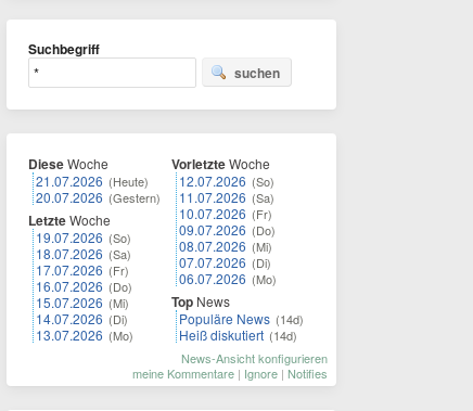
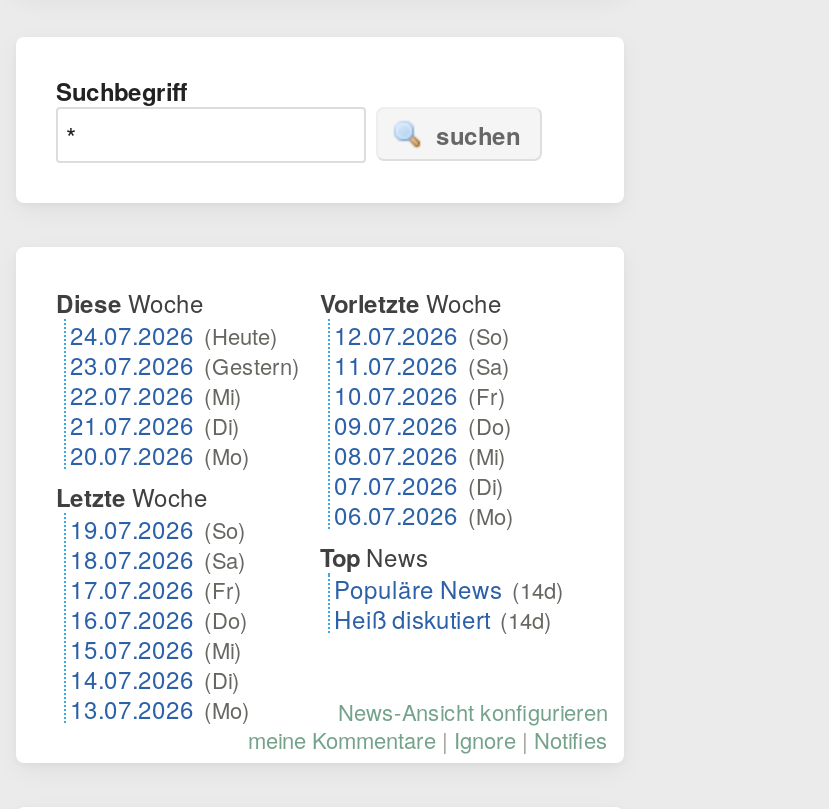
[36,171,161,206] 21.07.2026 (Heute) | 20.07.2026 (Gestern) -> [70,317,300,471] 24.07.2026 (Heute) | 23.07.2026 (Gestern) | 22.07.2026 (Mi) | 21.07.2026 (Di) | 20.07.2026 (Mo)
moved [28,210,133,344] -> [56,479,250,725]: Letzte Woche | 19.07.2026 (So) | 18.07.2026 (Sa) | 17.07.2026 (Fr) | 16.07.2026 (Do) | 15.07.2026 (Mi) | 14.07.2026 (Di) | 13.07.2026 (Mo)

